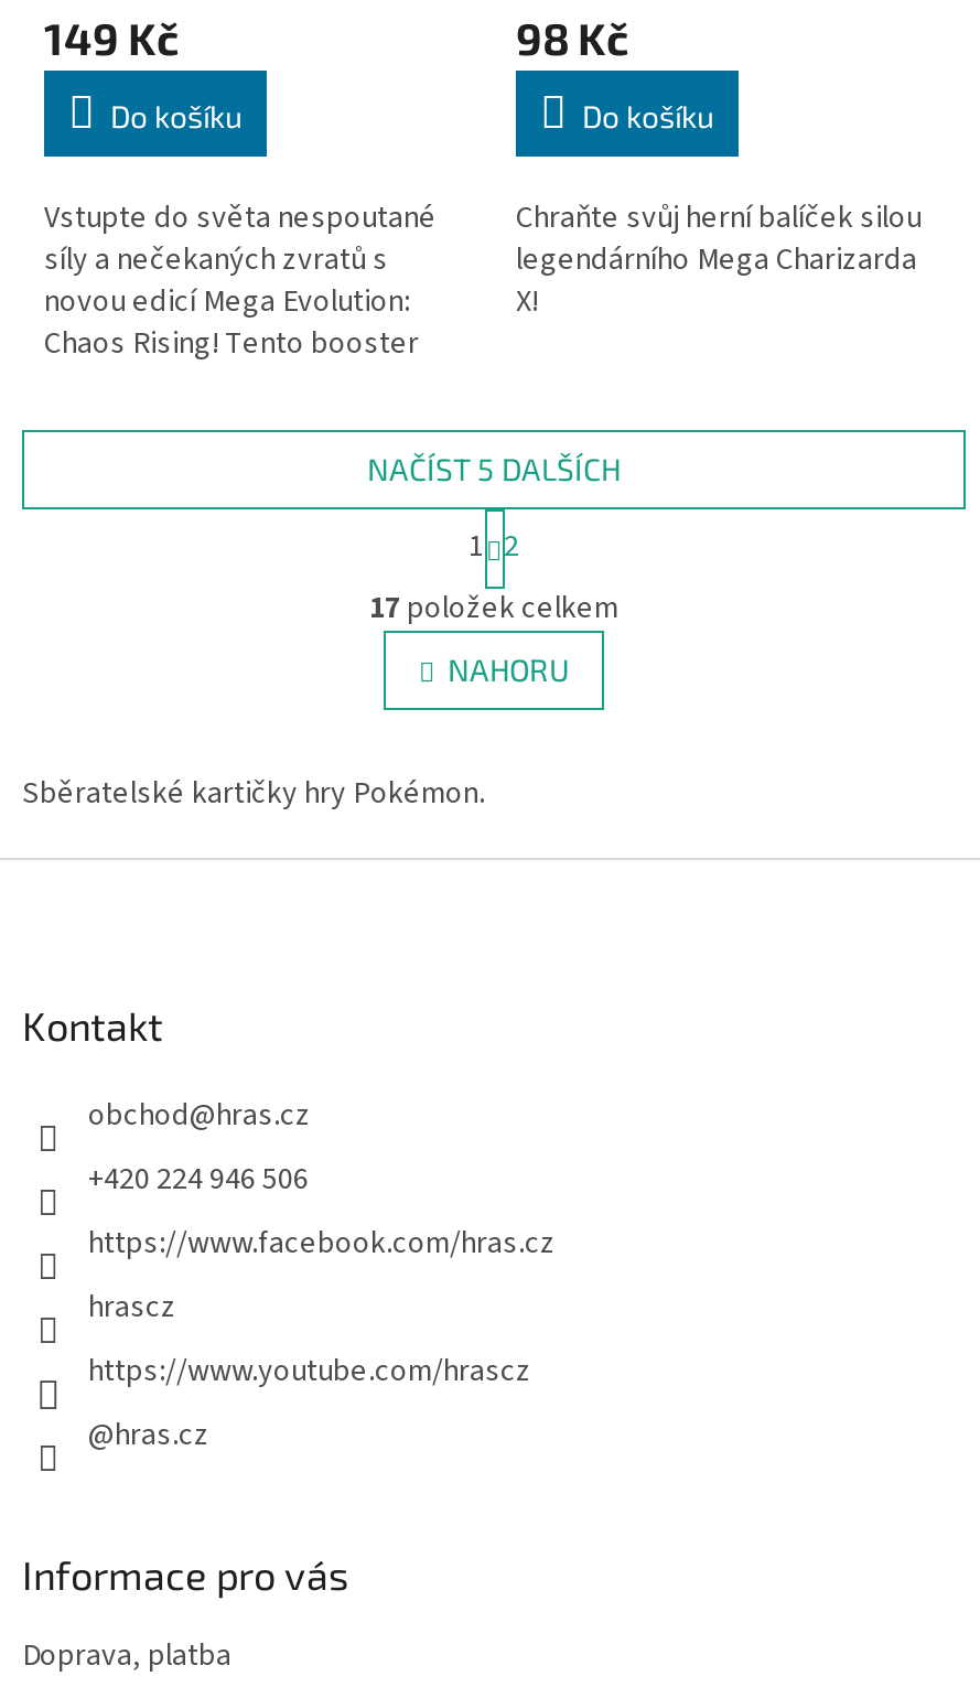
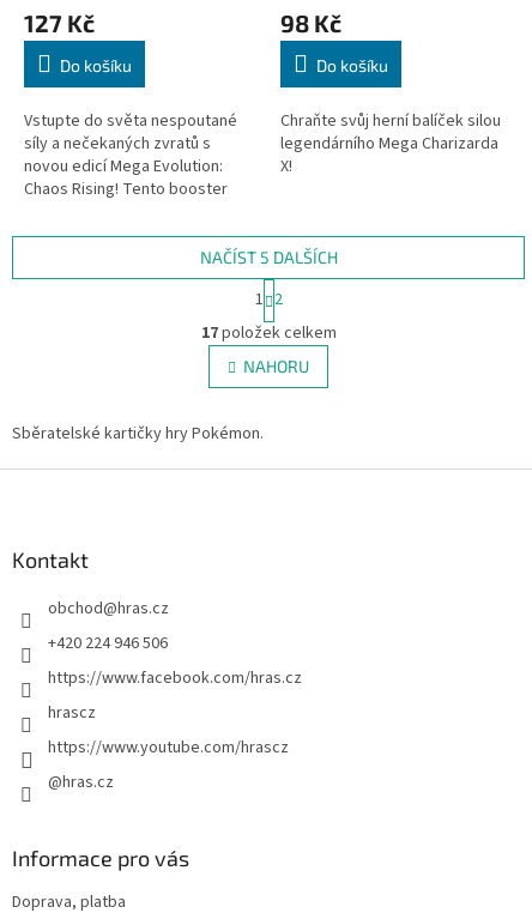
[44,11,179,64] 149 Kč -> [24,8,95,37] 127 Kč

